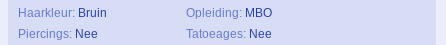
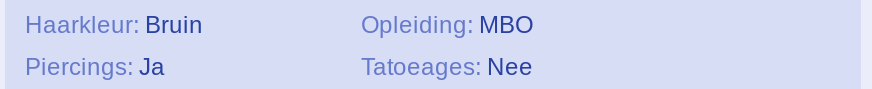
[18,27,98,41] Piercings: Nee -> [25,53,165,81] Piercings: Ja

